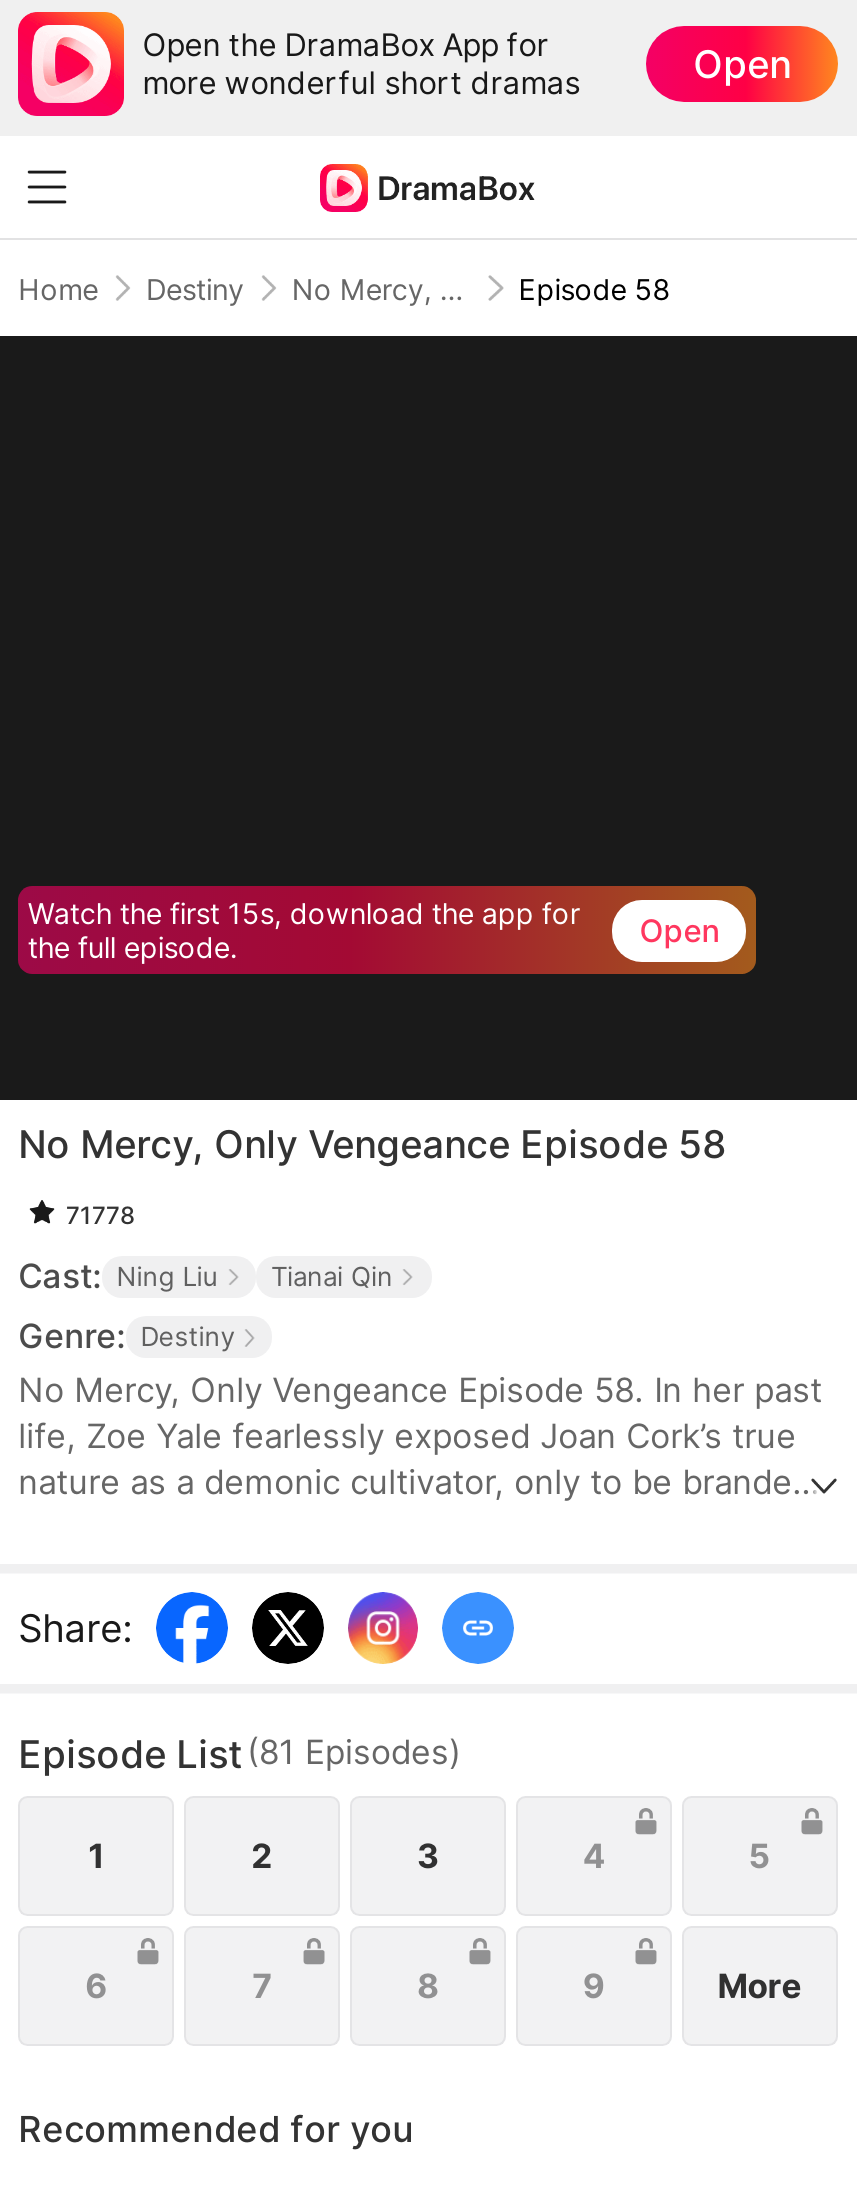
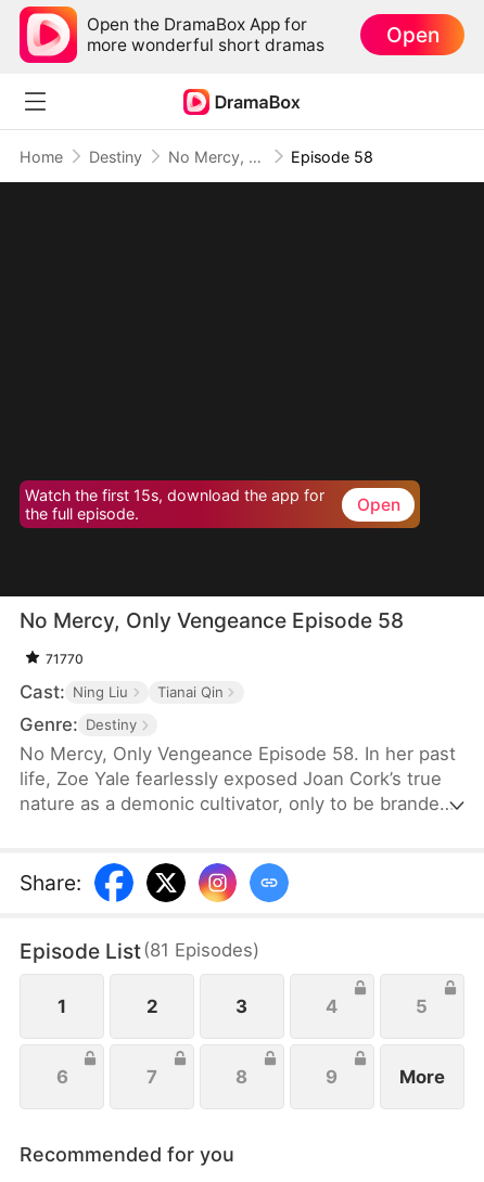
[66,1199,136,1229] 71778 -> [46,650,84,667] 71770

